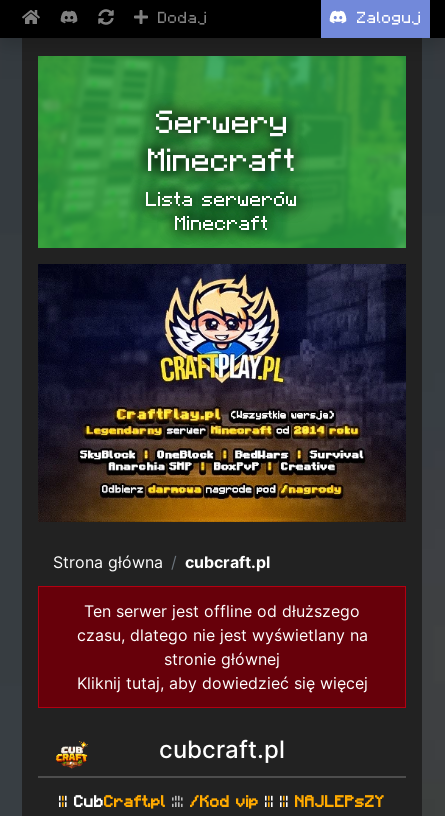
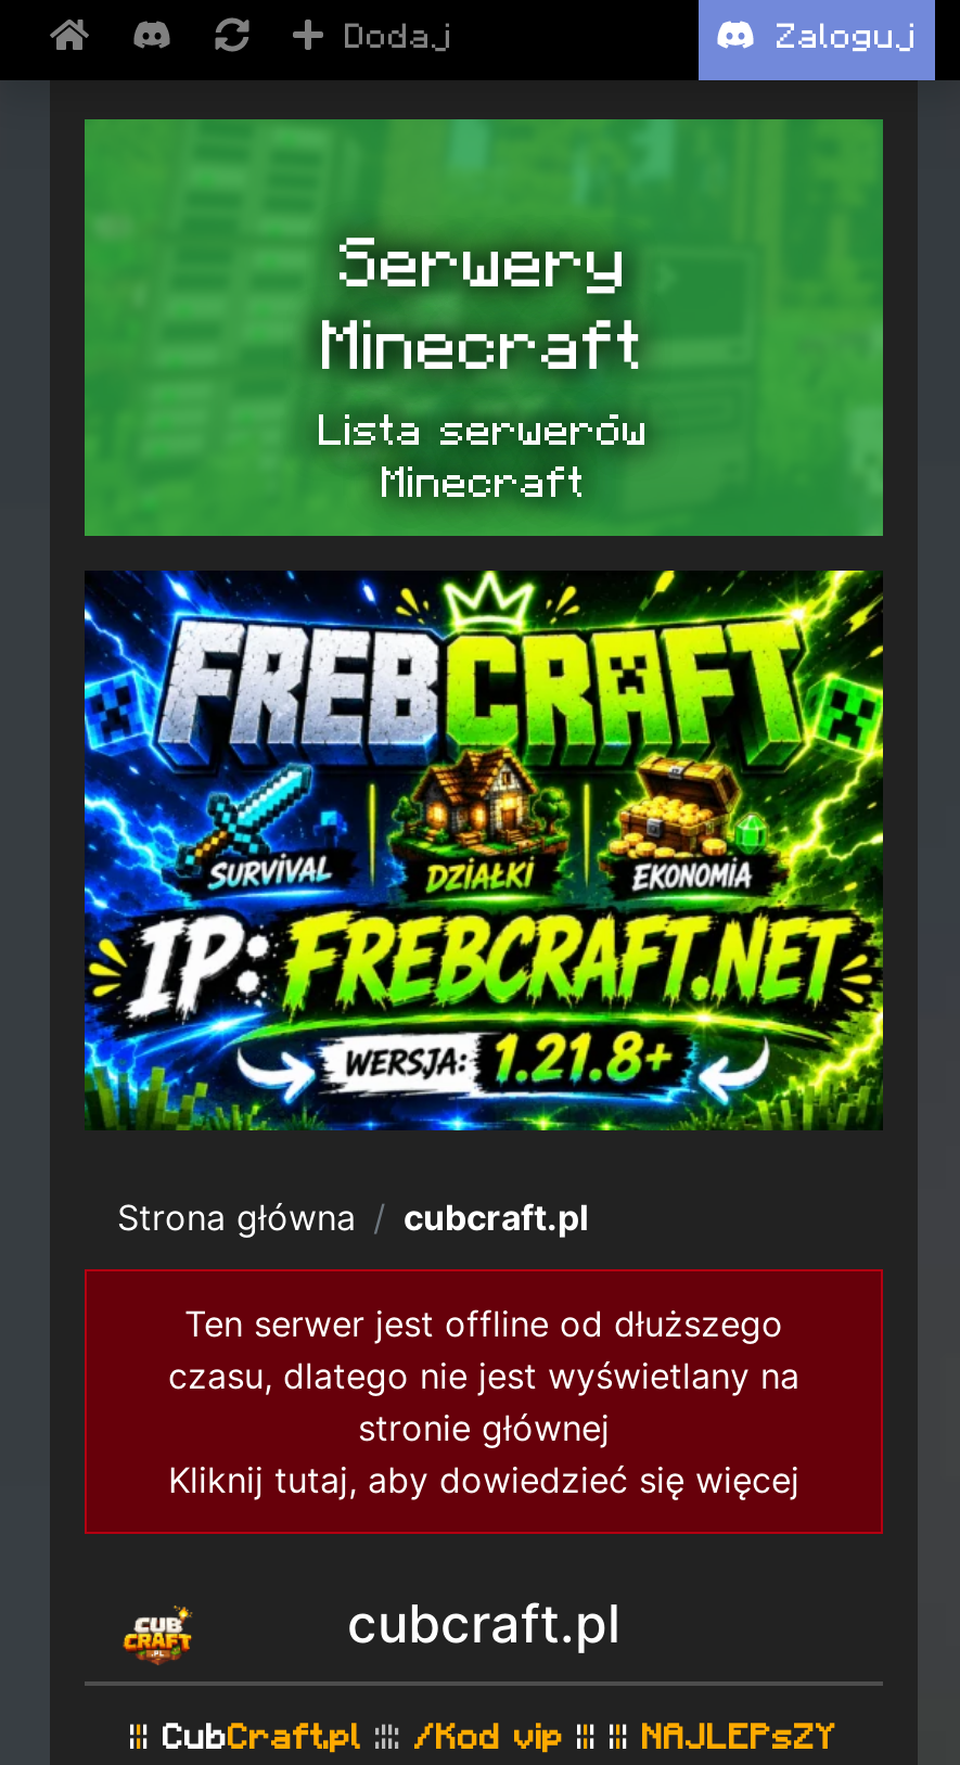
[38,264,406,523] [image] -> [82,568,885,1133] [image]

